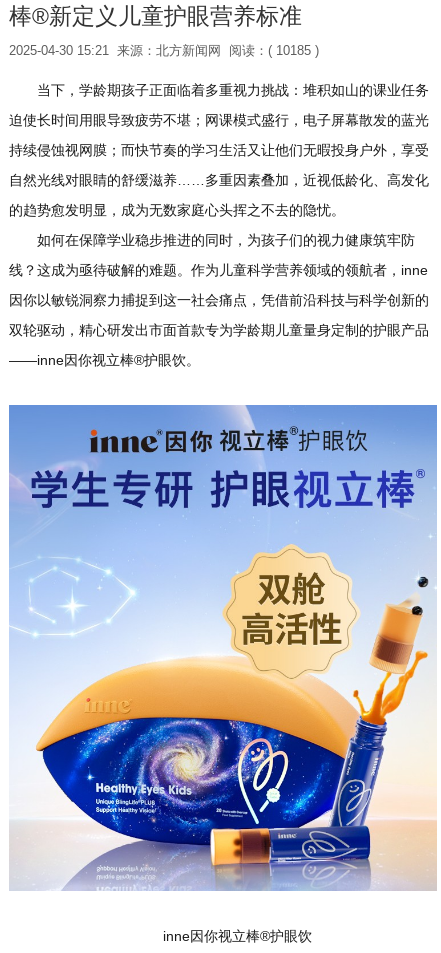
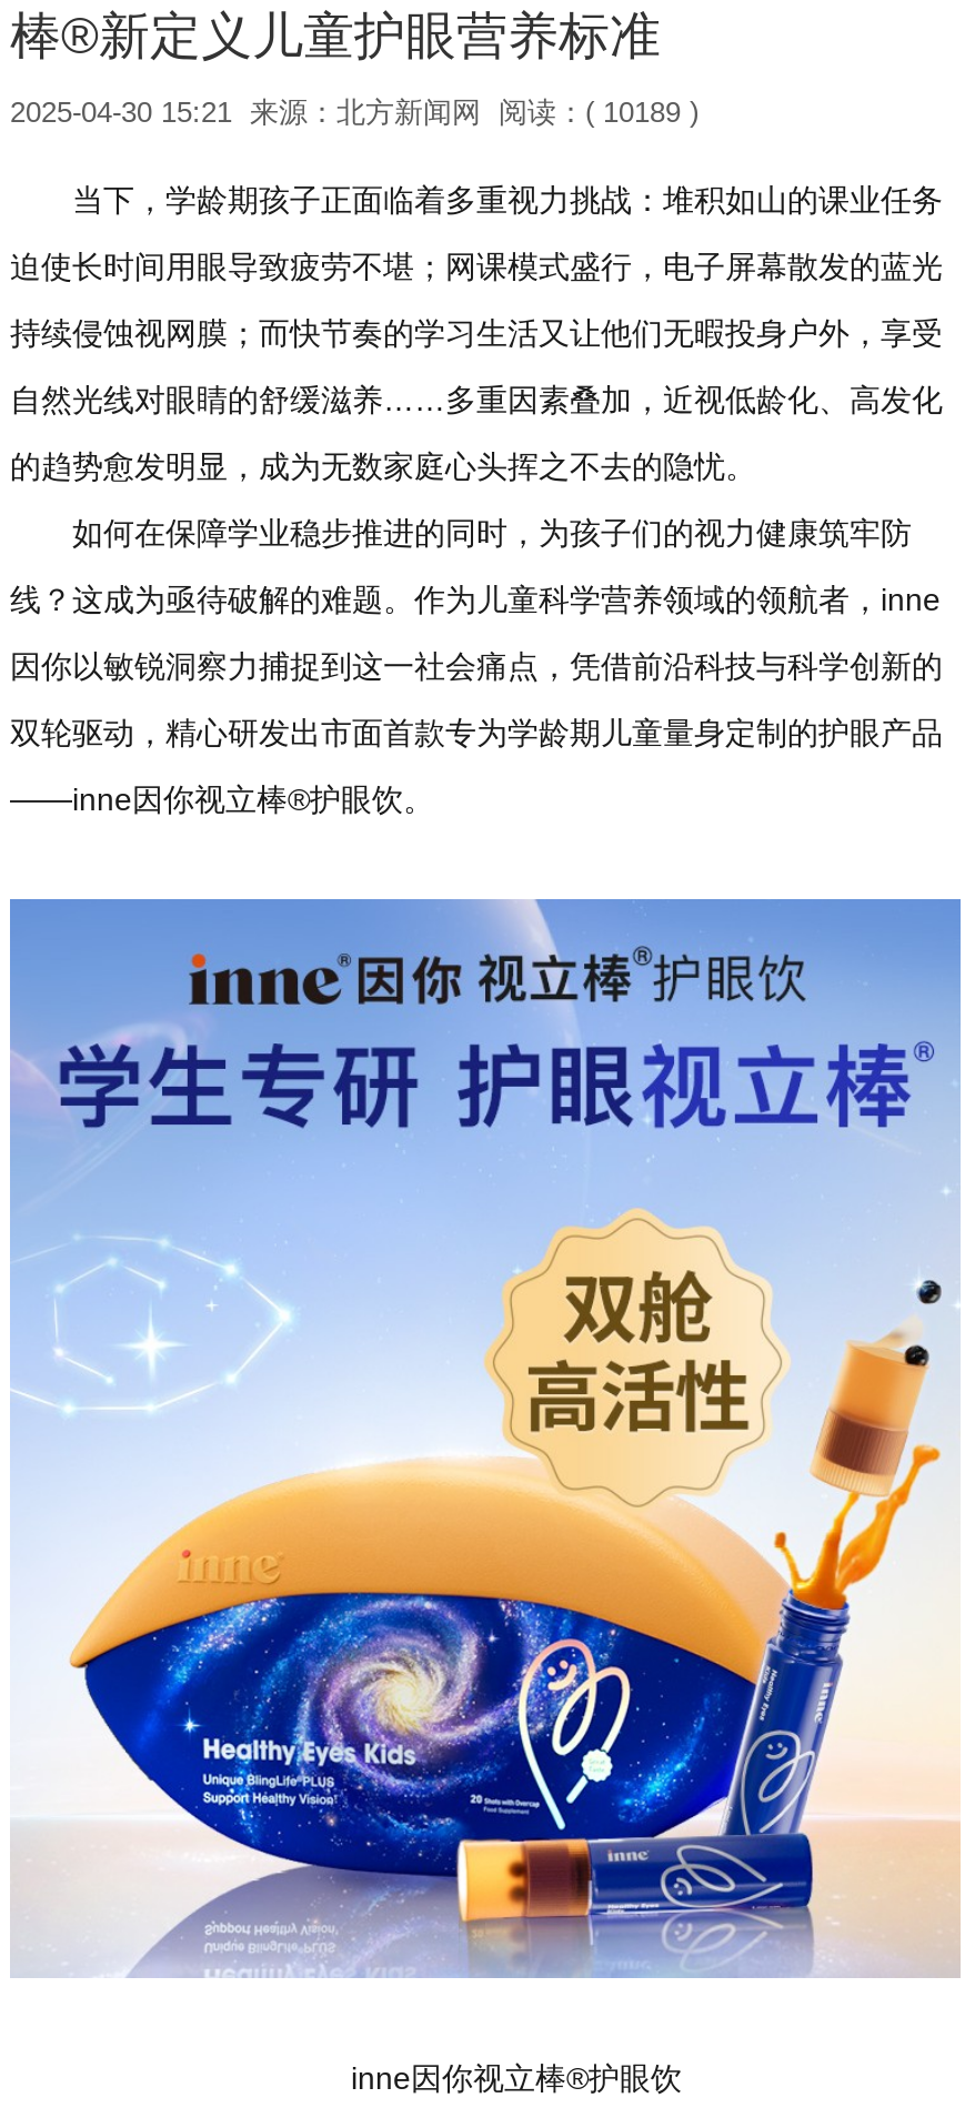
[9,43,319,58] 2025-04-30 15:21 来源：北方新闻网 阅读：(10185 ) -> [10,95,698,129] 2025-04-30 15:21 来源：北方新闻网 阅读：(10189 )

